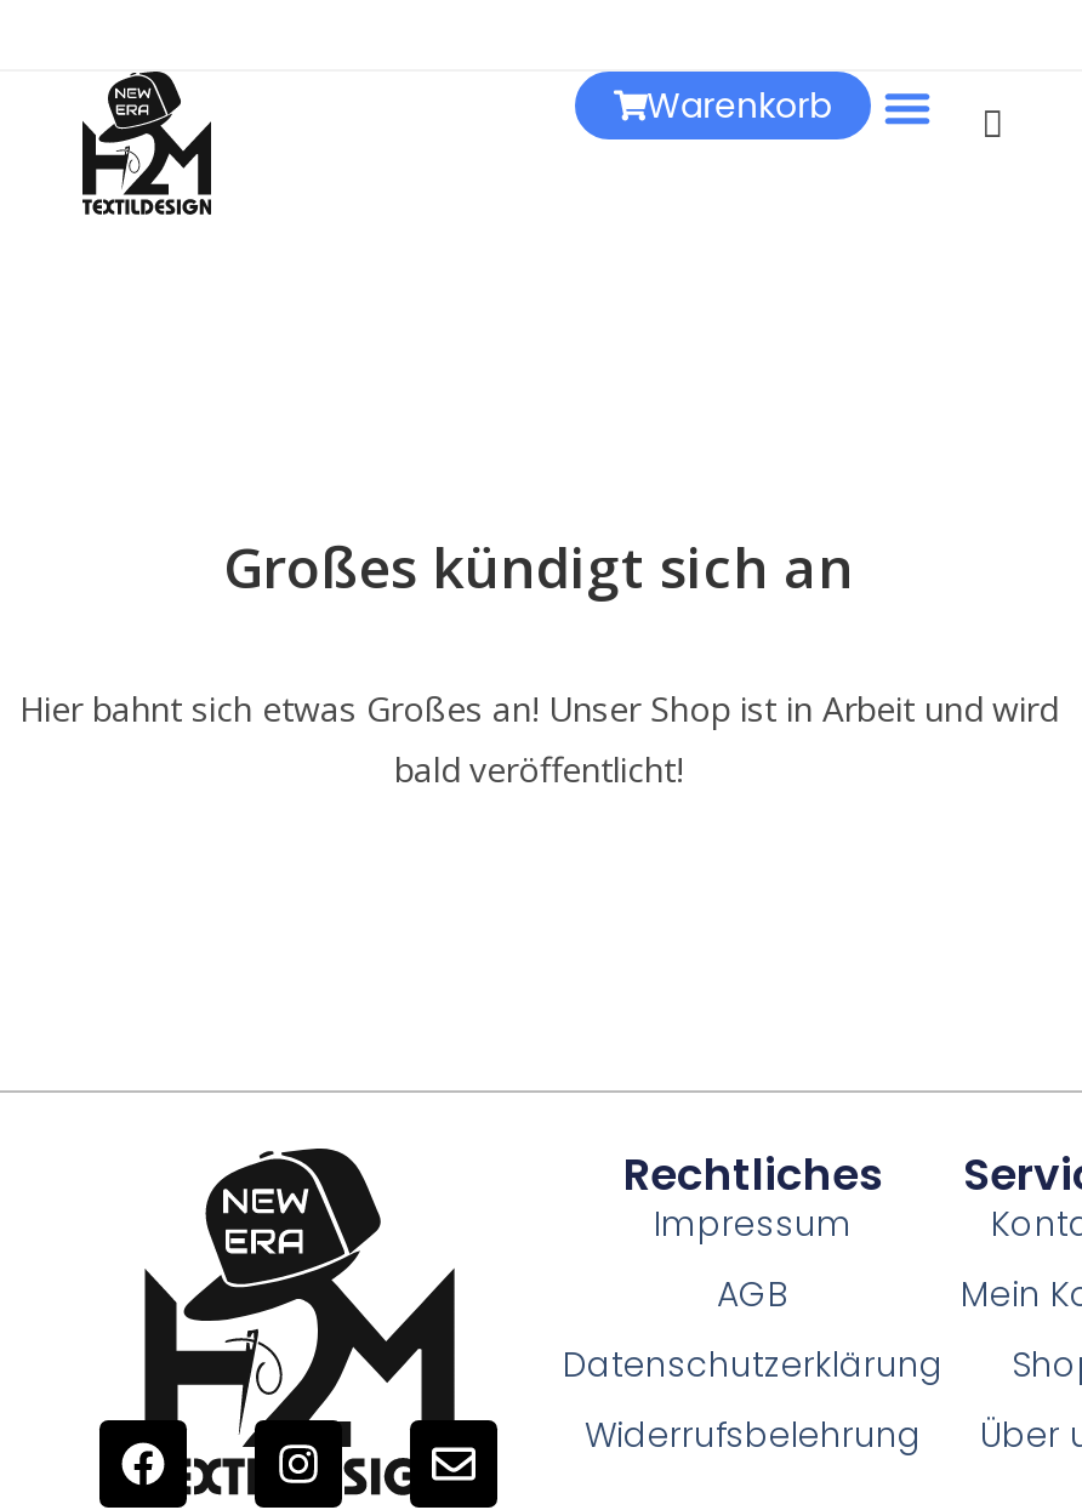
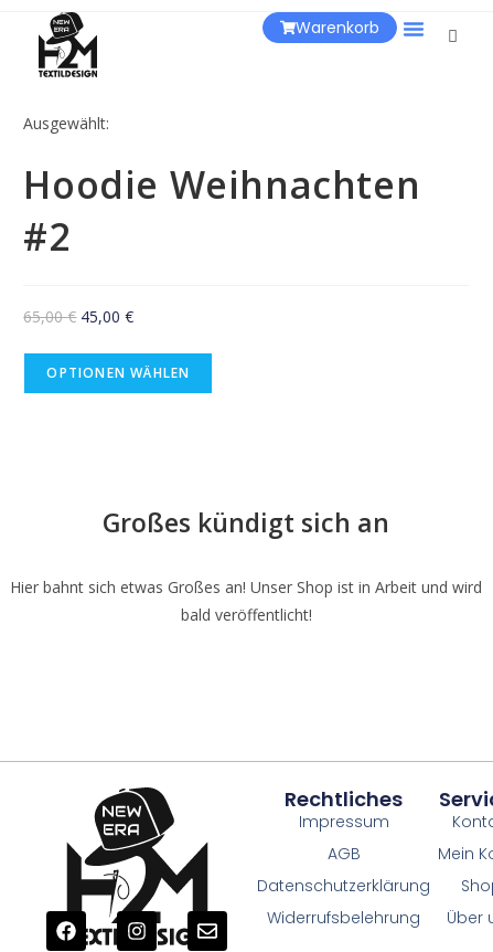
none -> [24,113,420,383] Ausgewählt: | Hoodie Weihnachten | #2 | 65,00€ 45,00 € | OPTIONEN WÄHLEN

